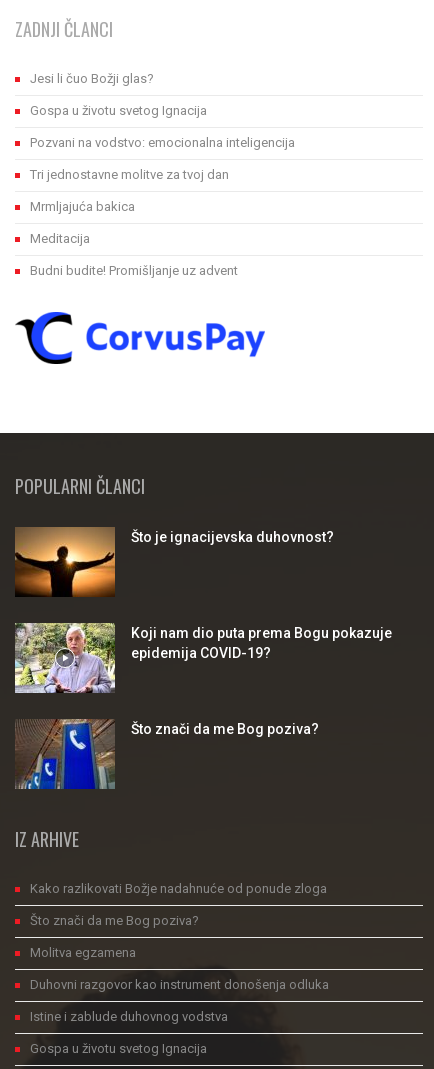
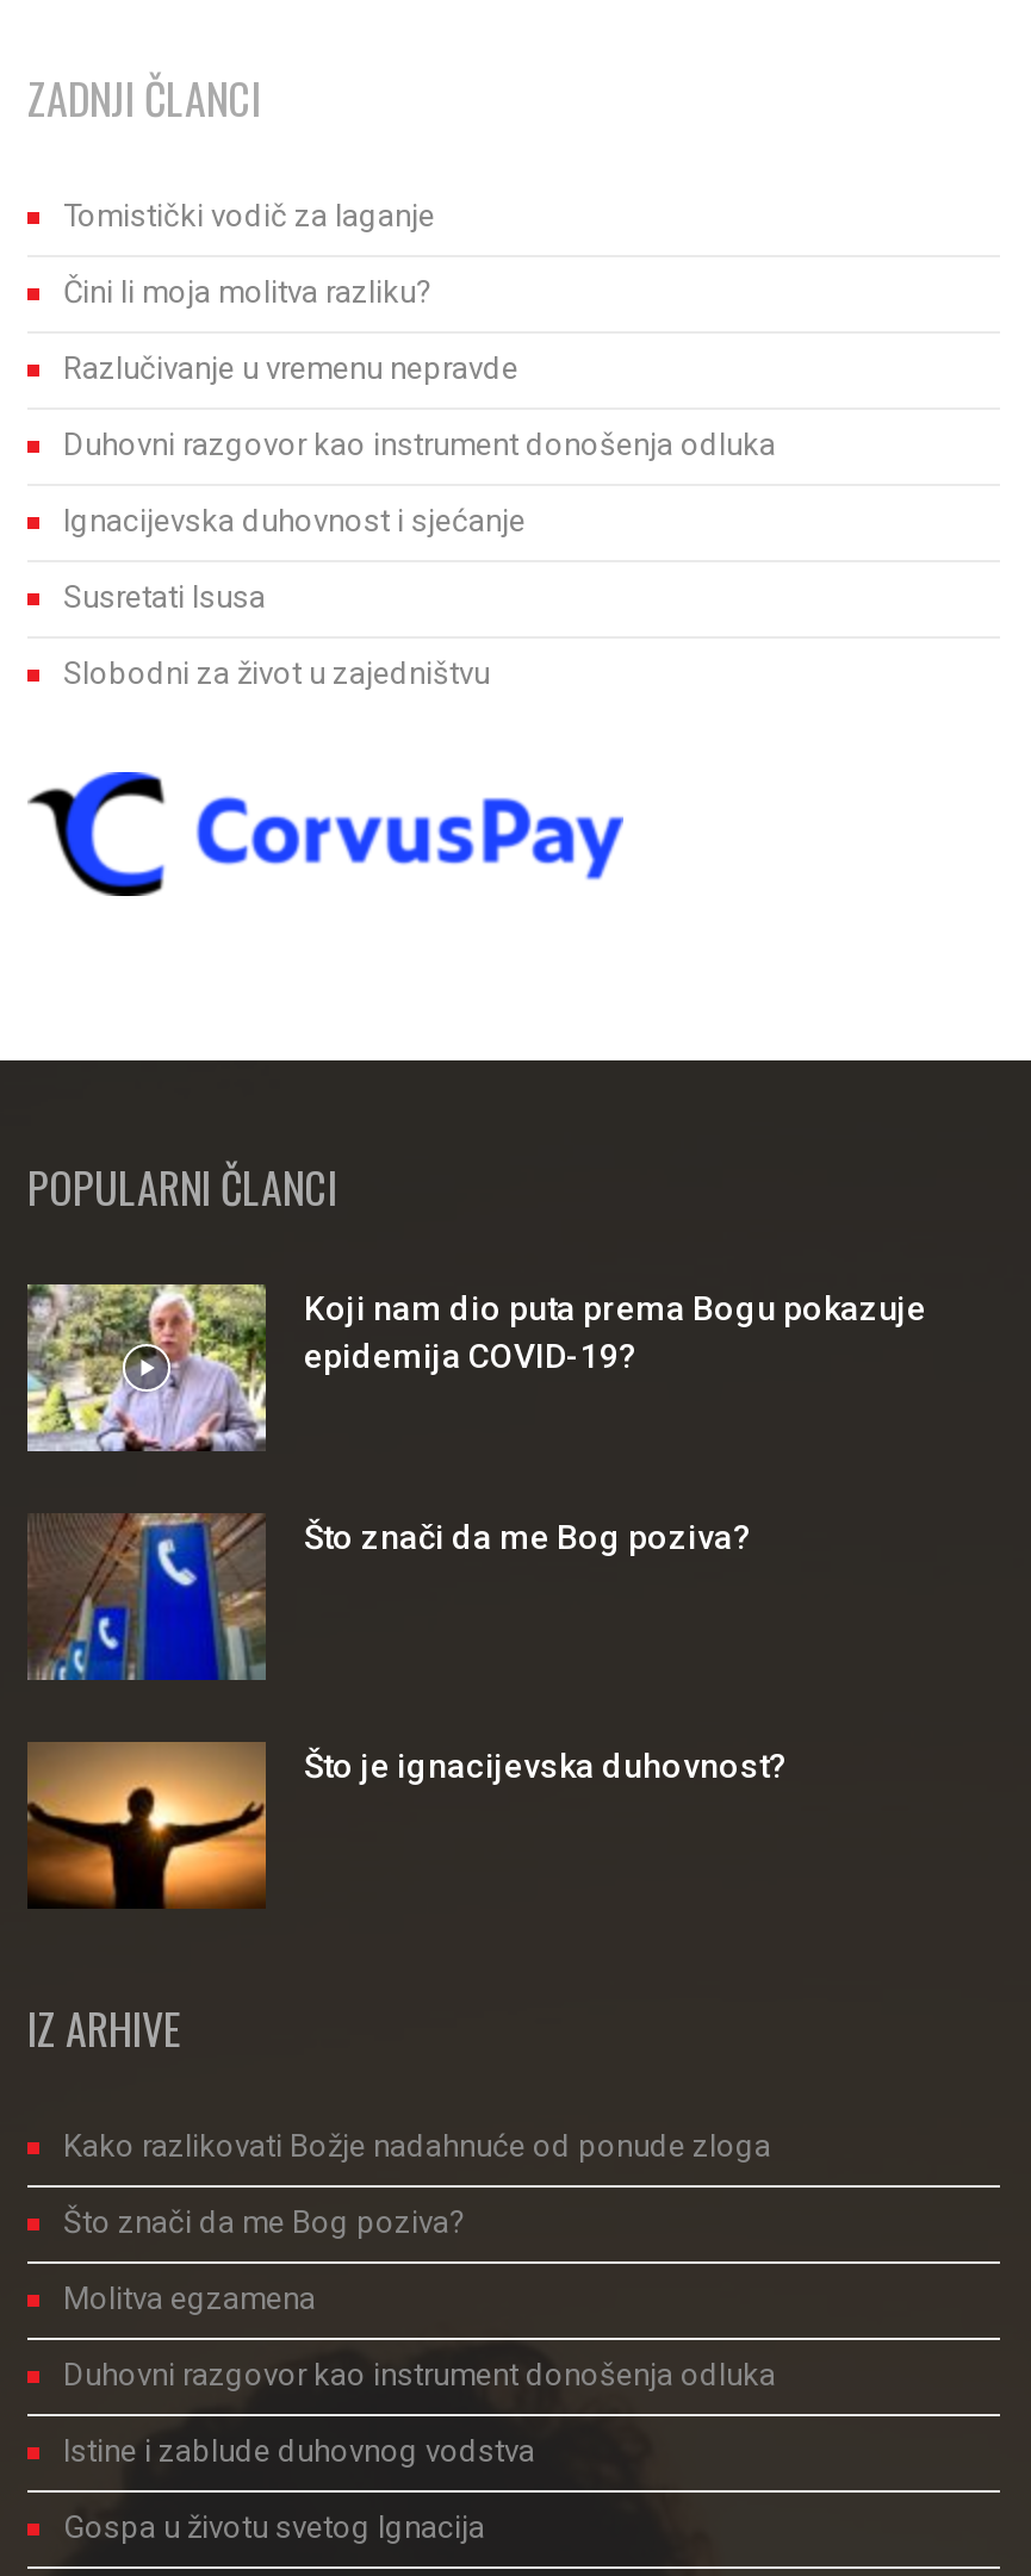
[30,71,154,86] Jesi li čuo Božji glas? -> [63,199,435,235] Tomistički vodič za laganje
[30,103,207,118] Gospa u životu svetog Ignacija -> [63,275,433,311] Čini li moja molitva razliku?
[30,135,295,150] Pozvani na vodstvo: emocionalna inteligencija -> [63,351,518,387] Razlučivanje u vremenu nepravde
[30,167,229,182] Tri jednostavne molitve za tvoj dan -> [63,428,776,463] Duhovni razgovor kao instrument donošenja odluka
[30,199,135,214] Mrmljajuća bakica -> [63,504,526,540] Ignacijevska duhovnost i sjećanje
[30,231,90,246] Meditacija -> [63,580,266,616] Susretati Isusa
[30,263,238,278] Budni budite! Promišljanje uz advent -> [63,657,490,692] Slobodni za život u zajedništvu
moved [15,527,334,597] -> [27,1742,788,1909]: [image] | Što je ignacijevska duhovnost?
moved [12,621,392,737] -> [20,1280,926,1557]: [image] | Koji nam dio puta prema Bogu pokazuje | epidemija COVID-19? | Što znači da me Bog poziva?
moved [14,718,117,791] -> [25,1511,271,1685]: [image]

